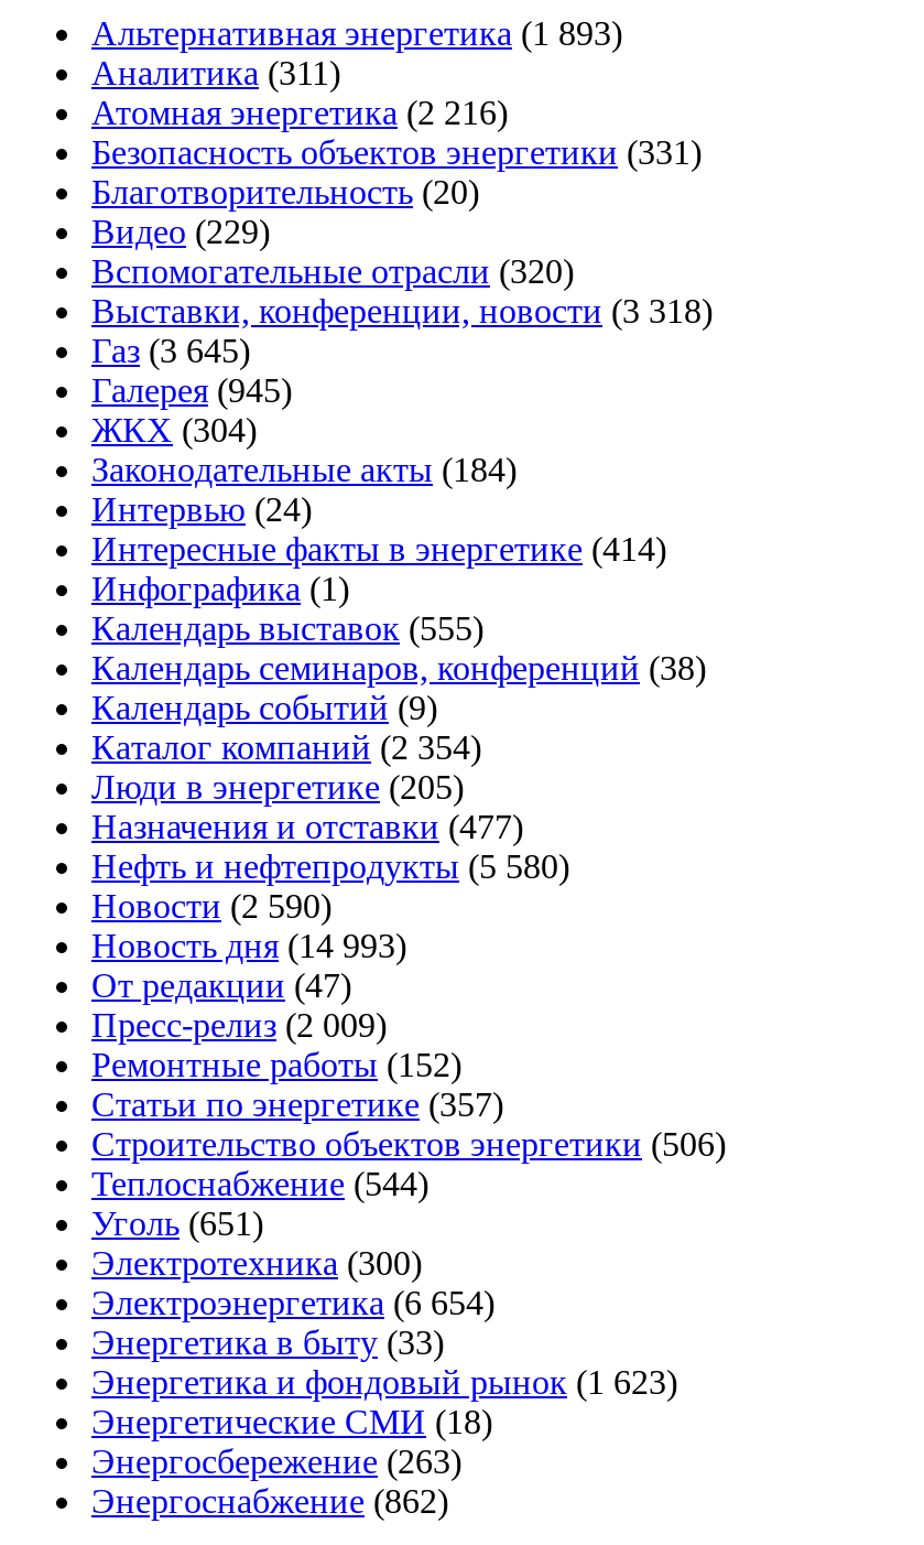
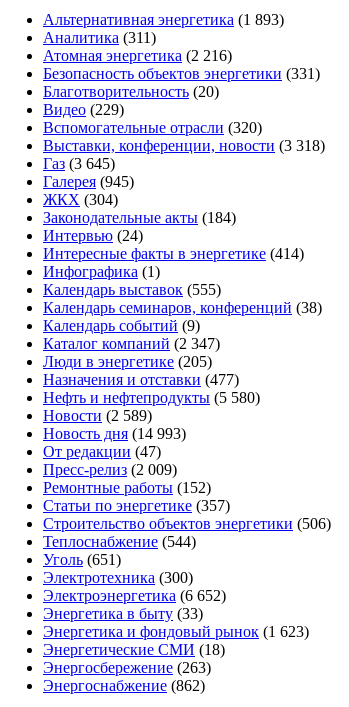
[91,728,481,766] Каталог компаний (2 354) -> [43,335,220,352] Каталог компаний (2 347)
[91,887,331,925] Новости (2 590) -> [43,407,152,424] Новости (2 589)
[91,1284,494,1321] Электроэнергетика (6 654) -> [43,587,226,604] Электроэнергетика (6 652)

